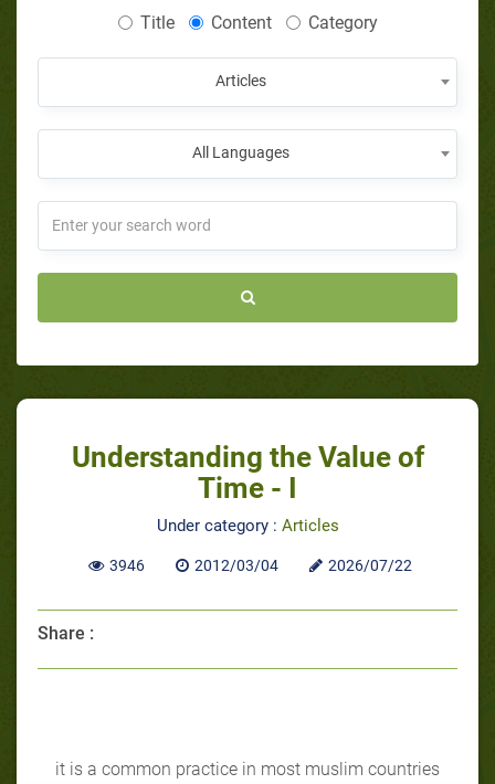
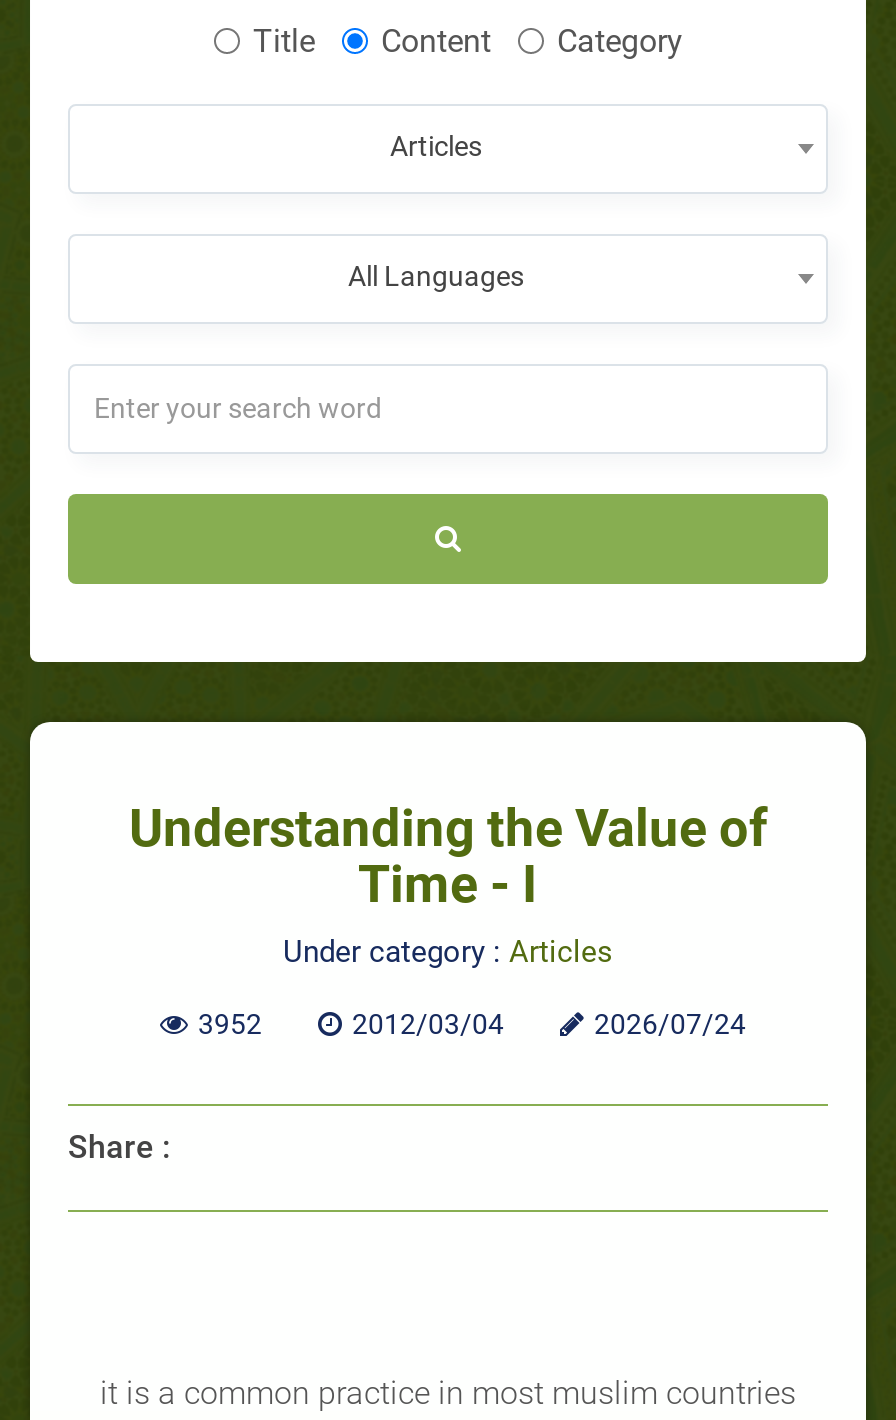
[109,556,145,574] 3946 -> [198,1007,262,1039] 3952
[328,556,412,574] 2026/07/22 -> [594,1007,746,1039] 2026/07/24

